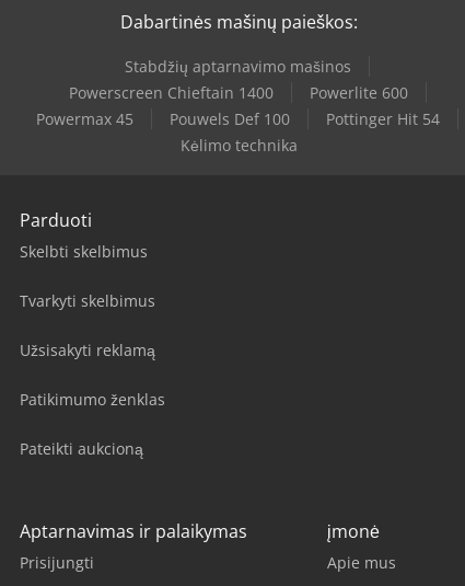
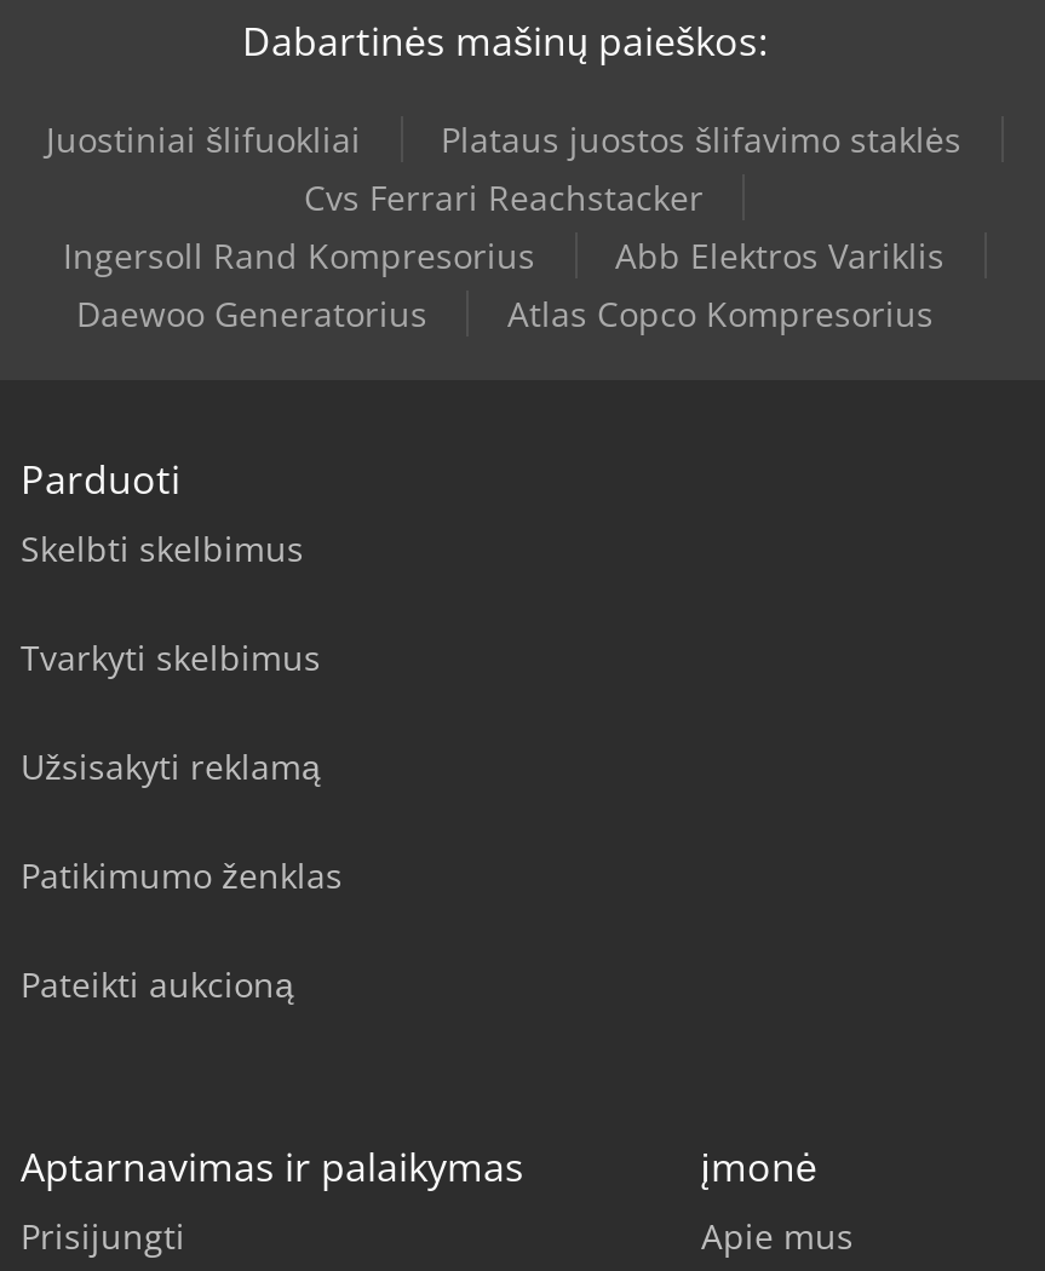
[36,56,440,156] Stabdžių aptarnavimo mašinos | Powerscreen Chieftain 1400 | Powerlite 600 | Powermax 45 | Pouwels Def 100 | Pottinger Hit 54 | Kėlimo technika -> [46,115,961,335] Juostiniai šlifuokliai | Plataus juostos šlifavimo staklės | Cvs Ferrari Reachstacker | Ingersoll Rand Kompresorius | Abb Elektros Variklis | Daewoo Generatorius | Atlas Copco Kompresorius

